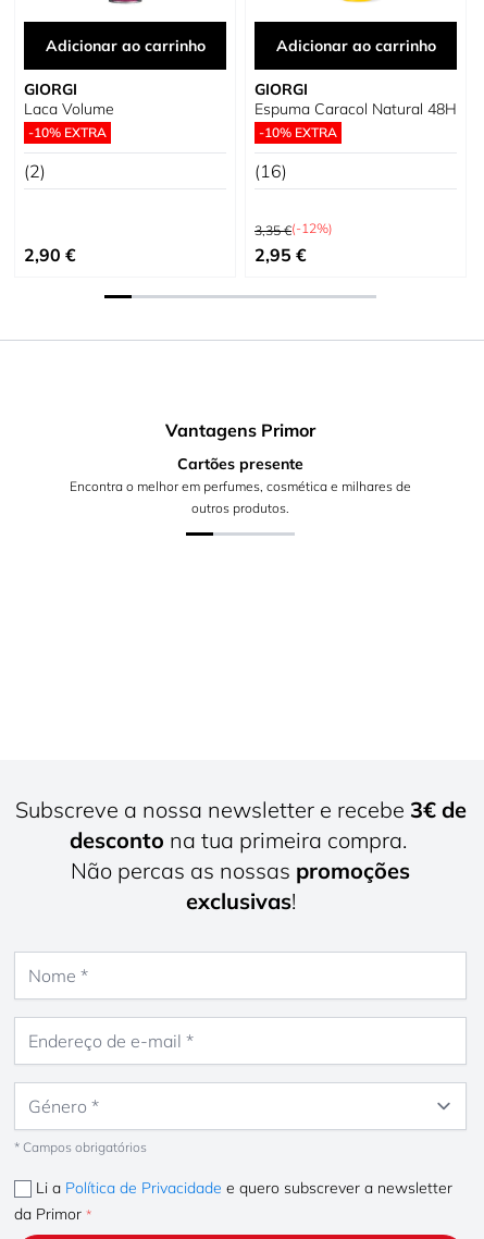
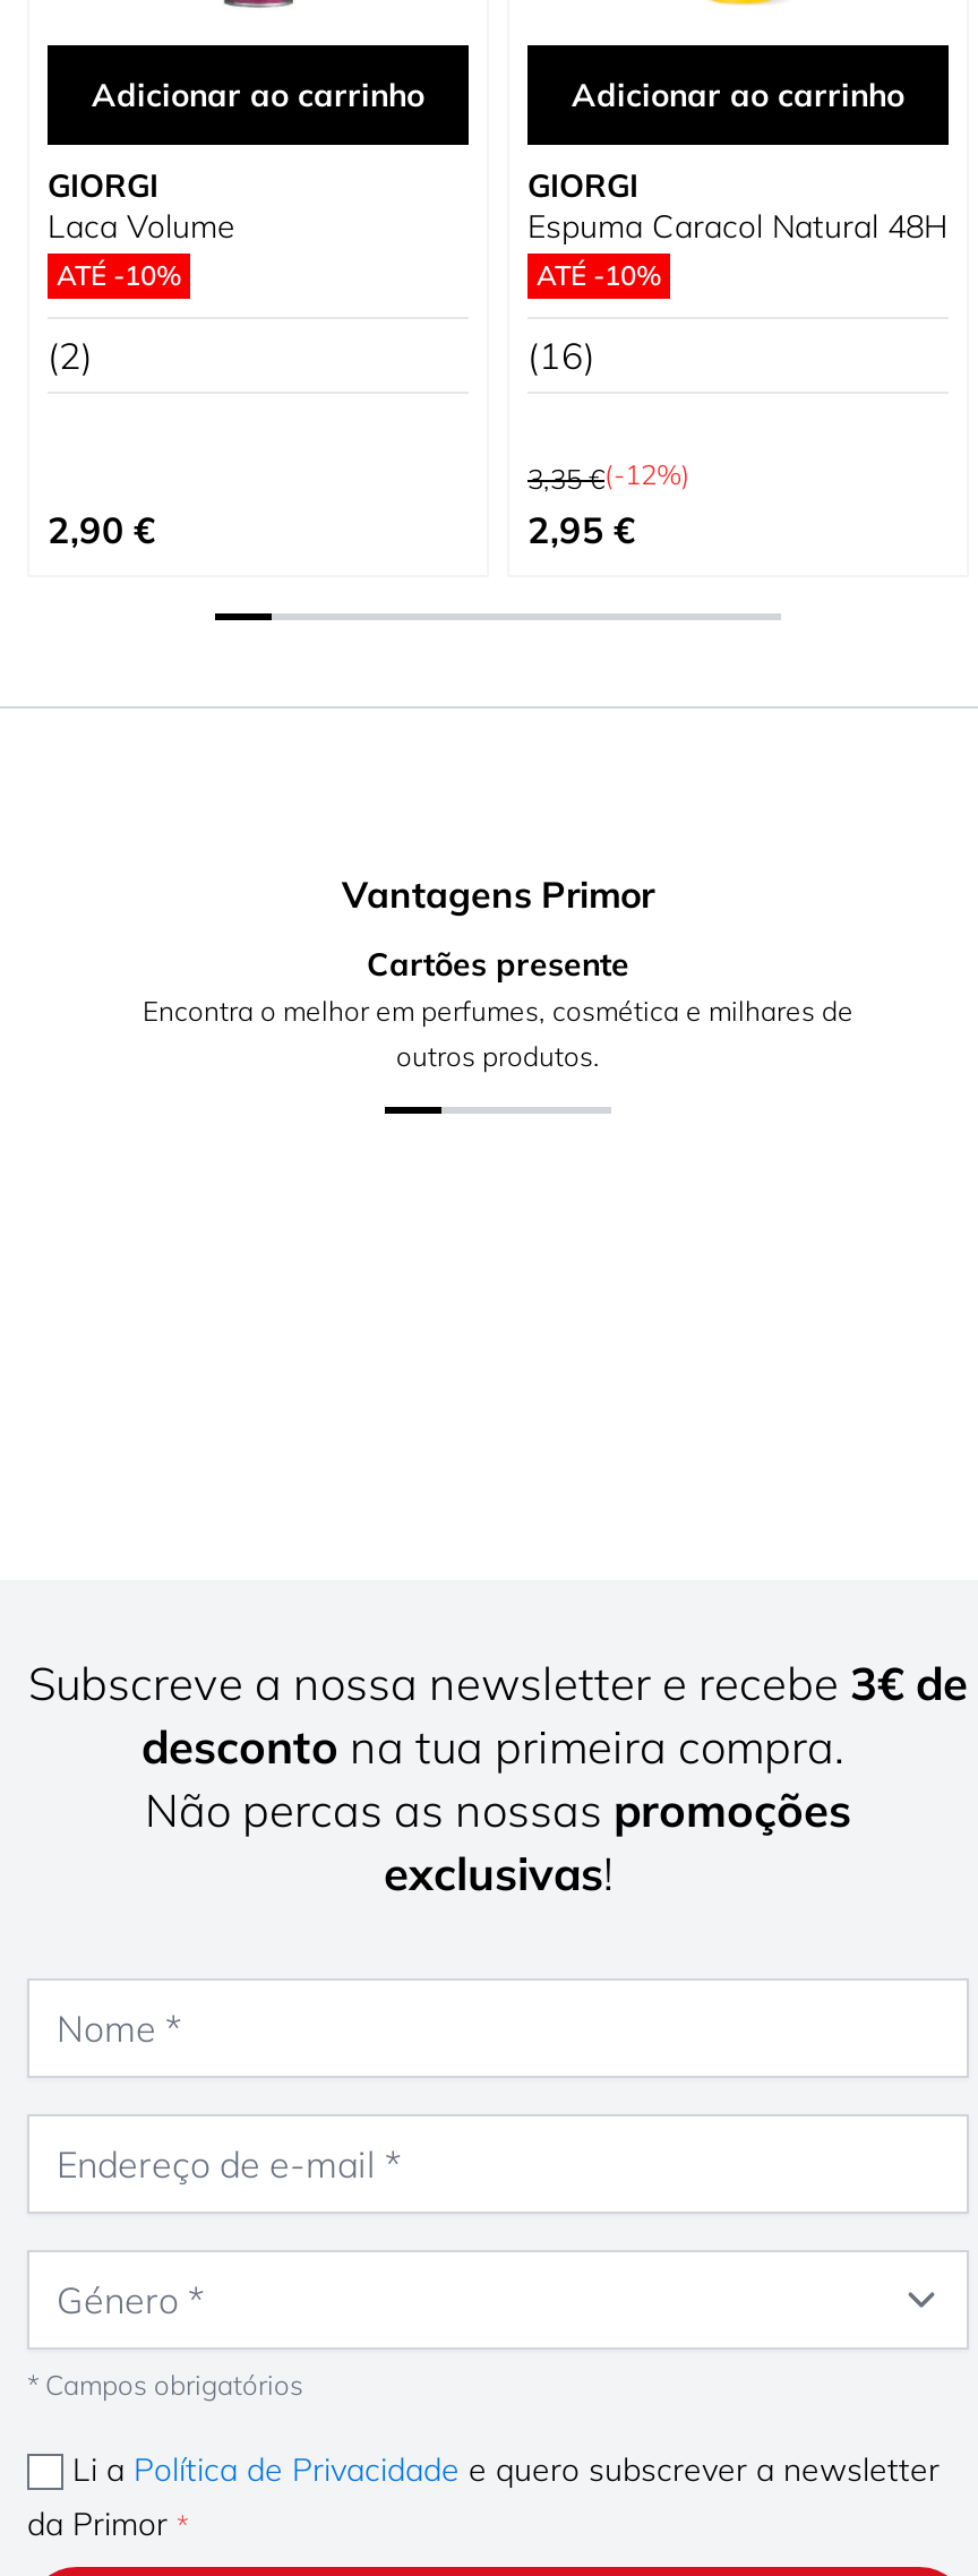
[28,124,107,140] -10% EXTRA -> [57,258,181,292] ATÉ -10%
[259,124,337,140] -10% EXTRA -> [537,258,661,292] ATÉ -10%

